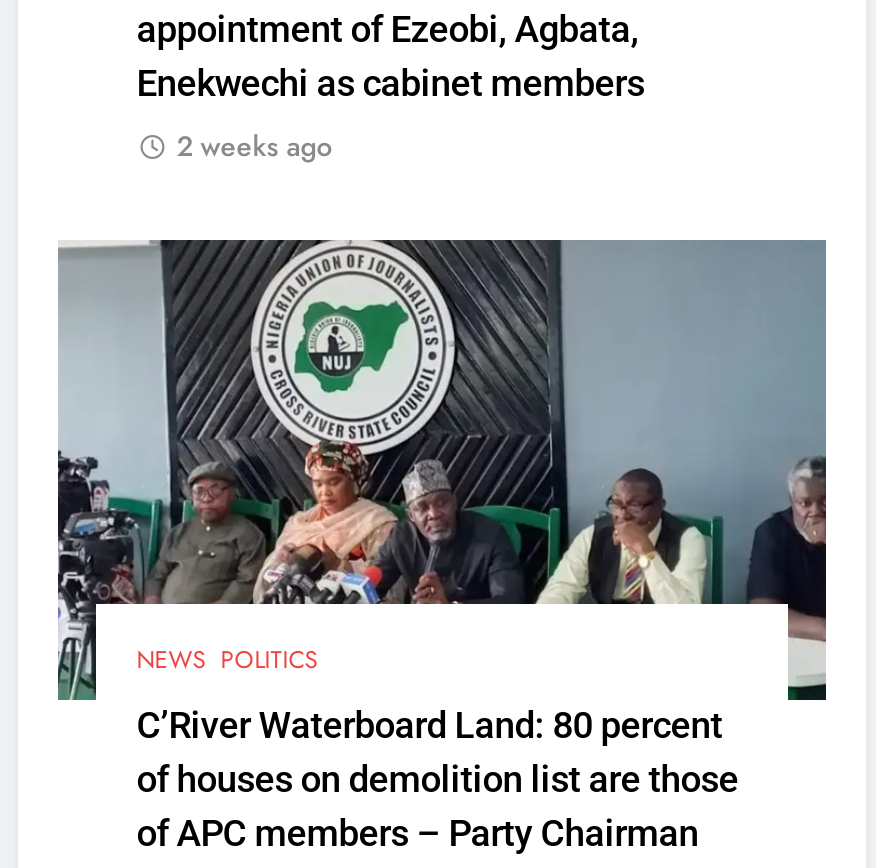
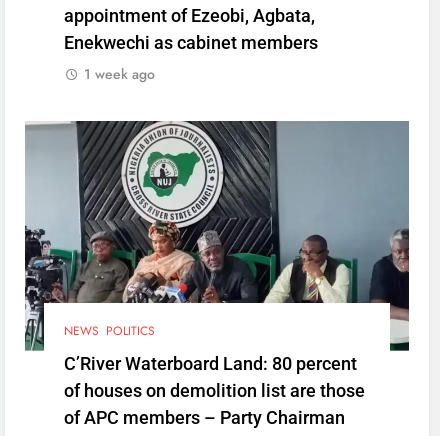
[176,126,332,166] 2 weeks ago -> [84,64,155,84] 1 week ago

